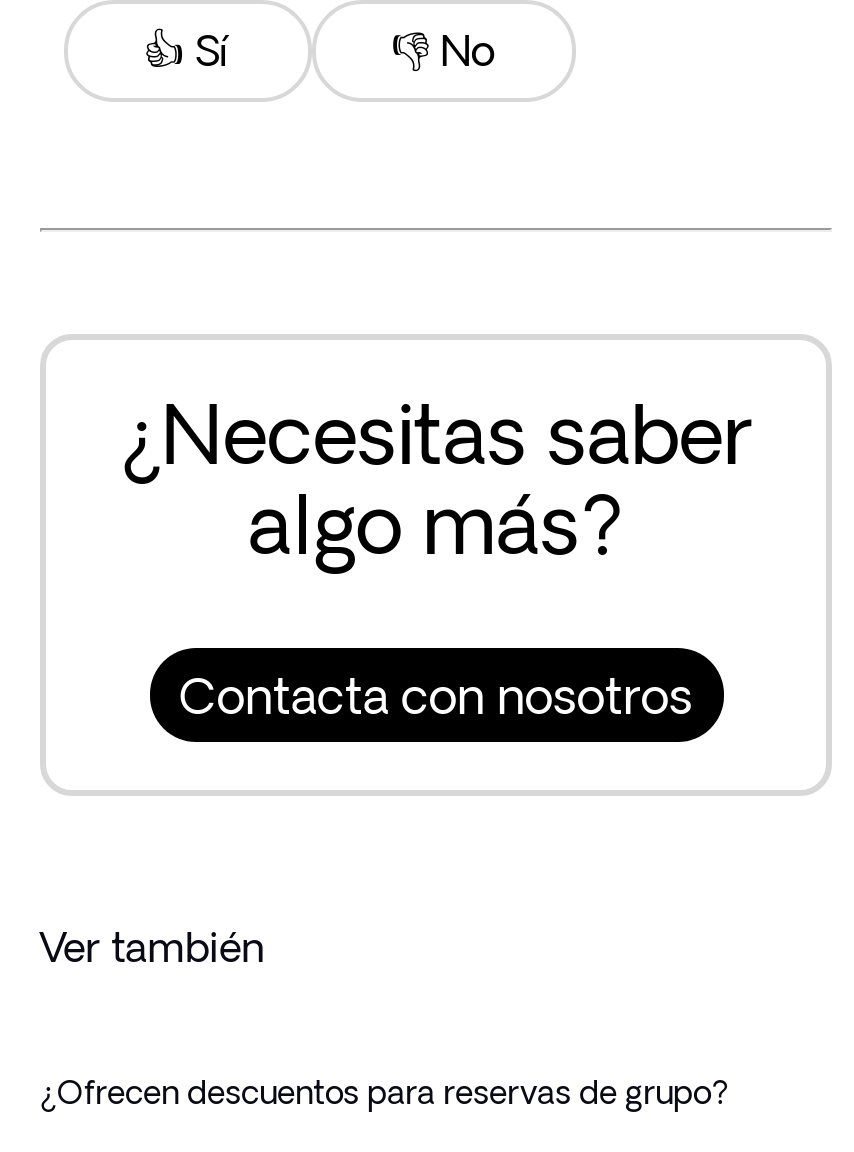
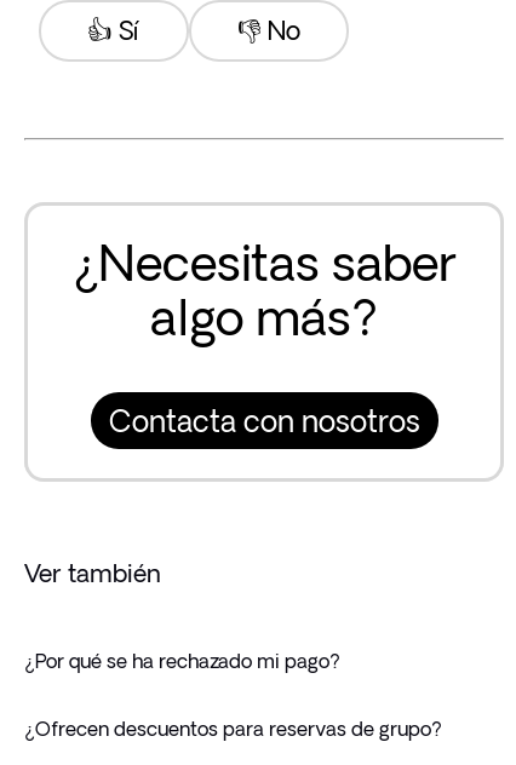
none -> [24,649,340,671] ¿Por qué se ha rechazado mi pago?

